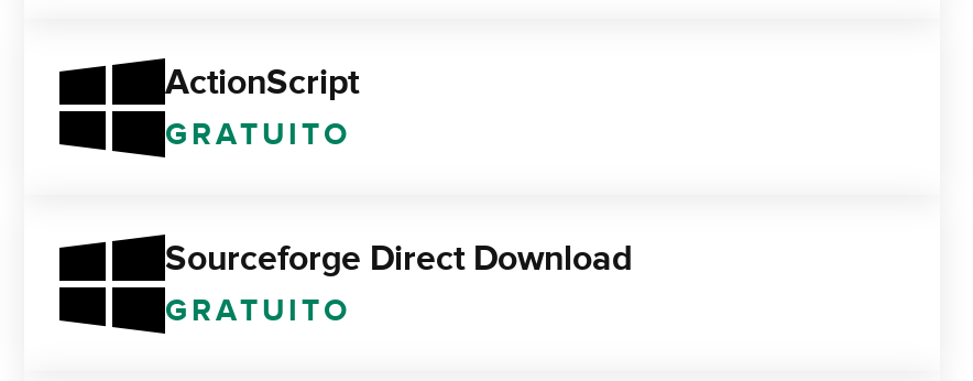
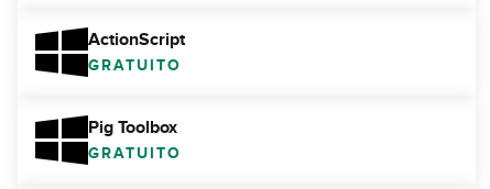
[165,236,632,280] Sourceforge Direct Download -> [88,116,177,138] Pig Toolbox

